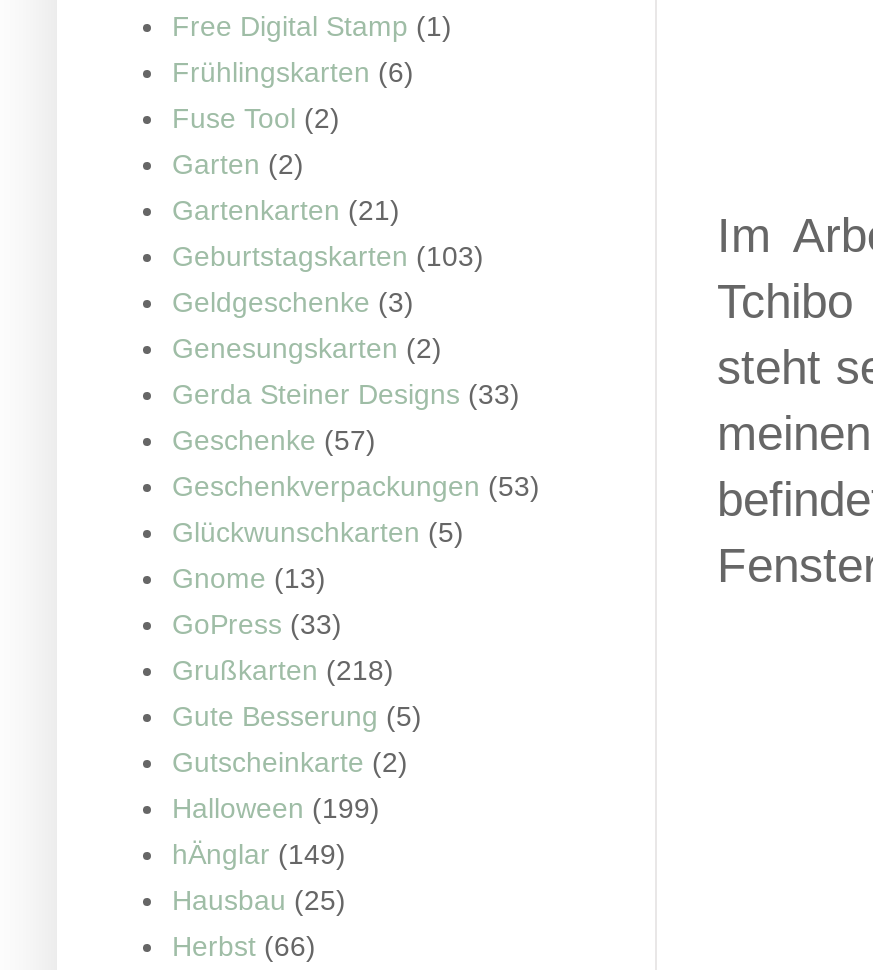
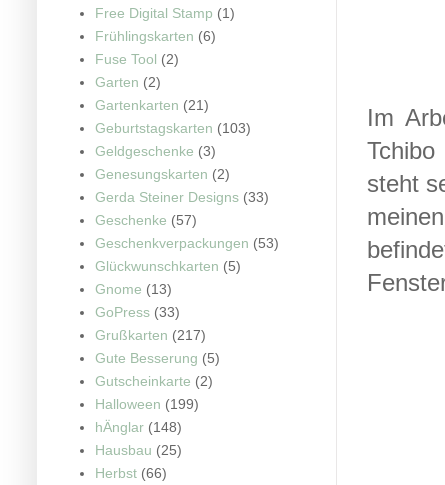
[172,654,394,686] Grußkarten (218) -> [94,327,205,343] Grußkarten (217)
[172,838,346,870] hÄnglar (149) -> [94,419,181,435] hÄnglar (148)

